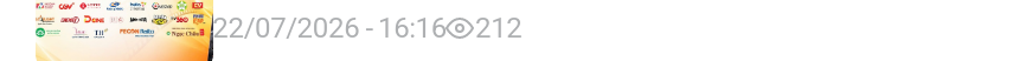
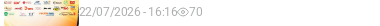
[213,12,522,45] 22/07/2026 - 16:16 212 -> [79,5,203,19] 22/07/2026 - 16:16 70

